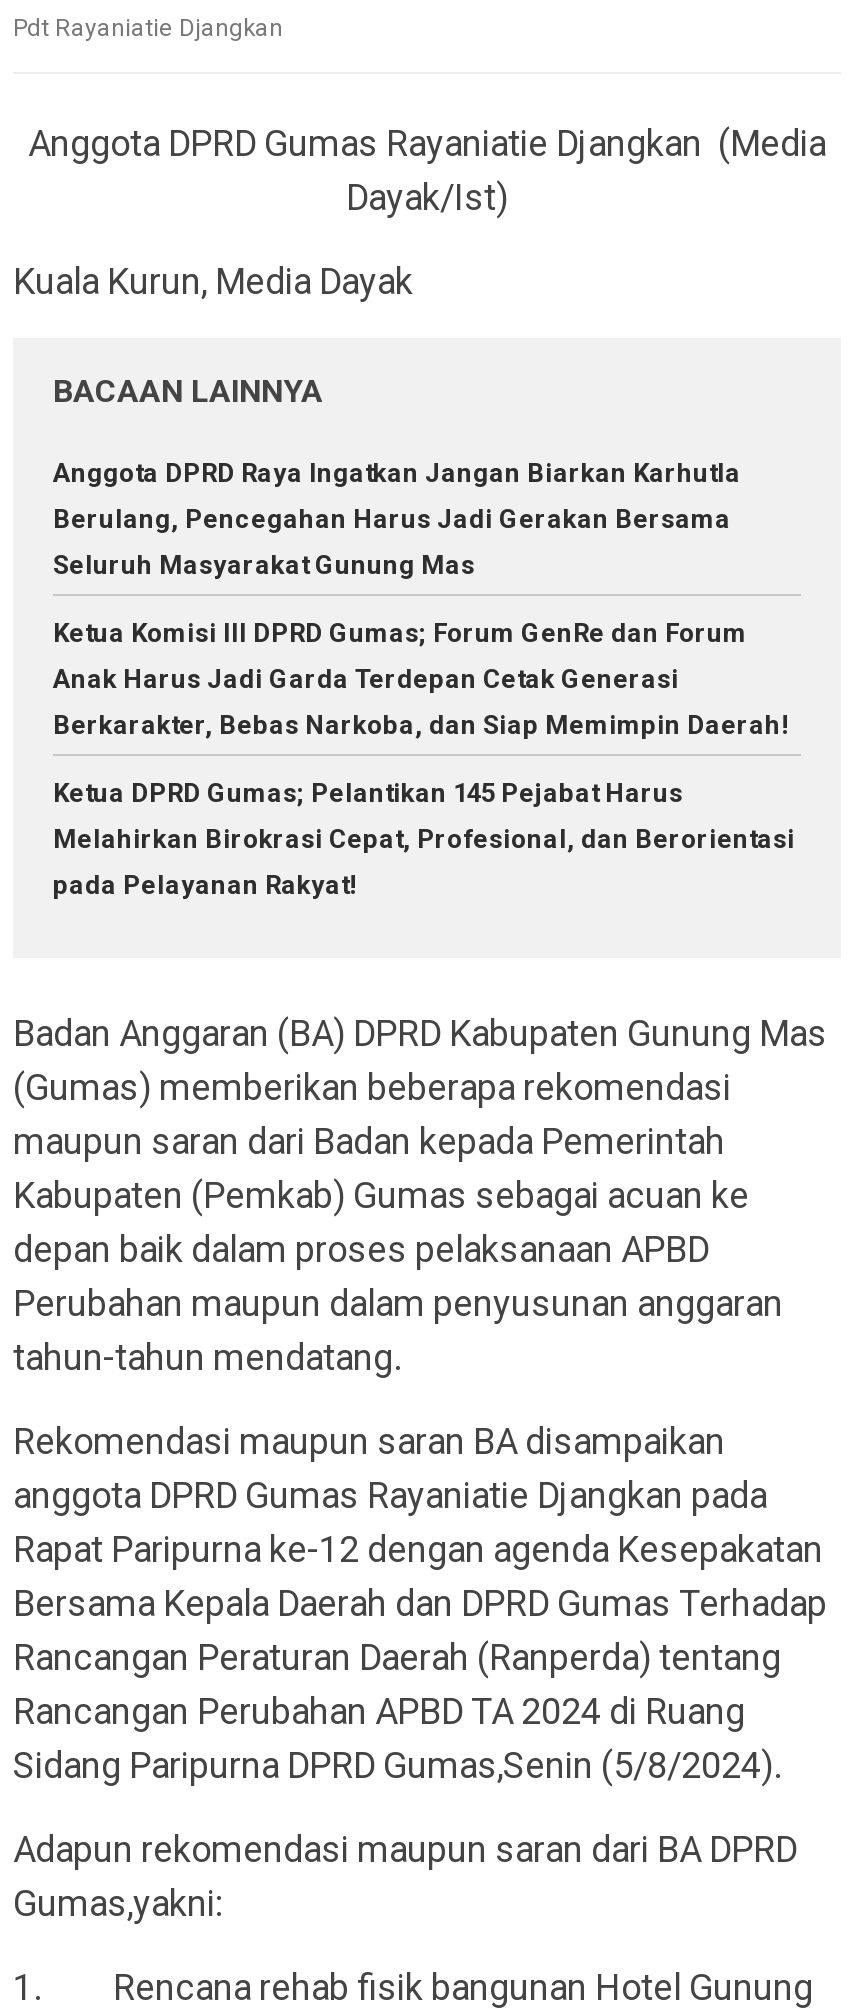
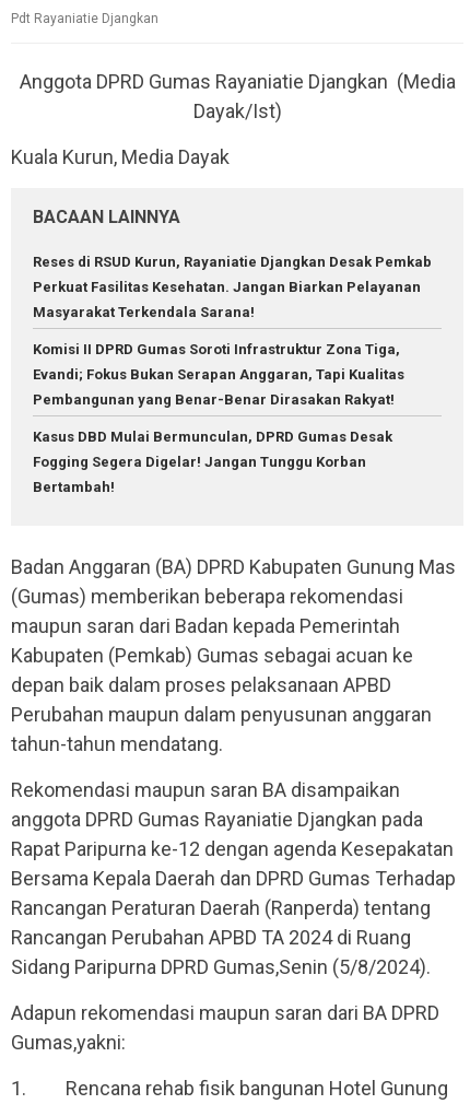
[53,458,741,488] Anggota DPRD Raya Ingatkan Jangan Biarkan Karhutla -> [33,253,432,269] Reses di RSUD Kurun, Rayaniatie Djangkan Desak Pemkab
[53,504,731,534] Berulang, Pencegahan Harus Jadi Gerakan Bersama -> [33,278,421,295] Perkuat Fasilitas Kesehatan. Jangan Biarkan Pelayanan
[53,550,475,580] Seluruh Masyarakat Gunung Mas -> [33,303,255,320] Masyarakat Terkendala Sarana!
[53,618,747,648] Ketua Komisi III DPRD Gumas; Forum GenRe dan Forum -> [33,340,400,357] Komisi II DPRD Gumas Soroti Infrastruktur Zona Tiga,
[53,664,679,694] Anak Harus Jadi Garda Terdepan Cetak Generasi -> [33,366,404,382] Evandi; Fokus Bukan Serapan Anggaran, Tapi Kualitas
[53,710,789,740] Berkarakter, Bebas Narkoba, dan Siap Memimpin Daerah! -> [33,391,395,407] Pembangunan yang Benar-Benar Dirasakan Rakyat!
[53,778,683,808] Ketua DPRD Gumas; Pelantikan 145 Pejabat Harus -> [33,428,392,444] Kasus DBD Mulai Bermunculan, DPRD Gumas Desak
[53,824,795,854] Melahirkan Birokrasi Cepat, Profesional, dan Berorientasi -> [33,453,366,469] Fogging Segera Digelar! Jangan Tunggu Korban
[53,870,357,900] pada Pelayanan Rakyat! -> [33,478,115,495] Bertambah!

